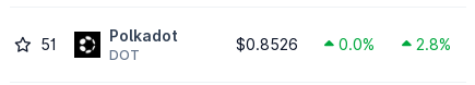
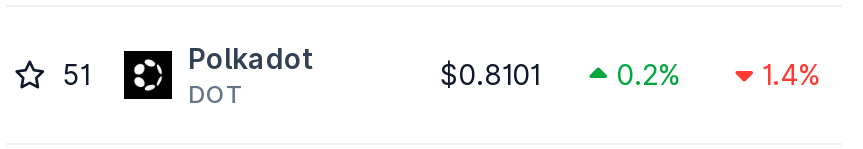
[236,35,298,53] $0.8526 -> [440,56,540,90] $0.8101
[339,35,375,53] 0.0% -> [616,56,680,90] 0.2%
[416,35,451,53] 2.8% -> [762,56,820,90] 1.4%

